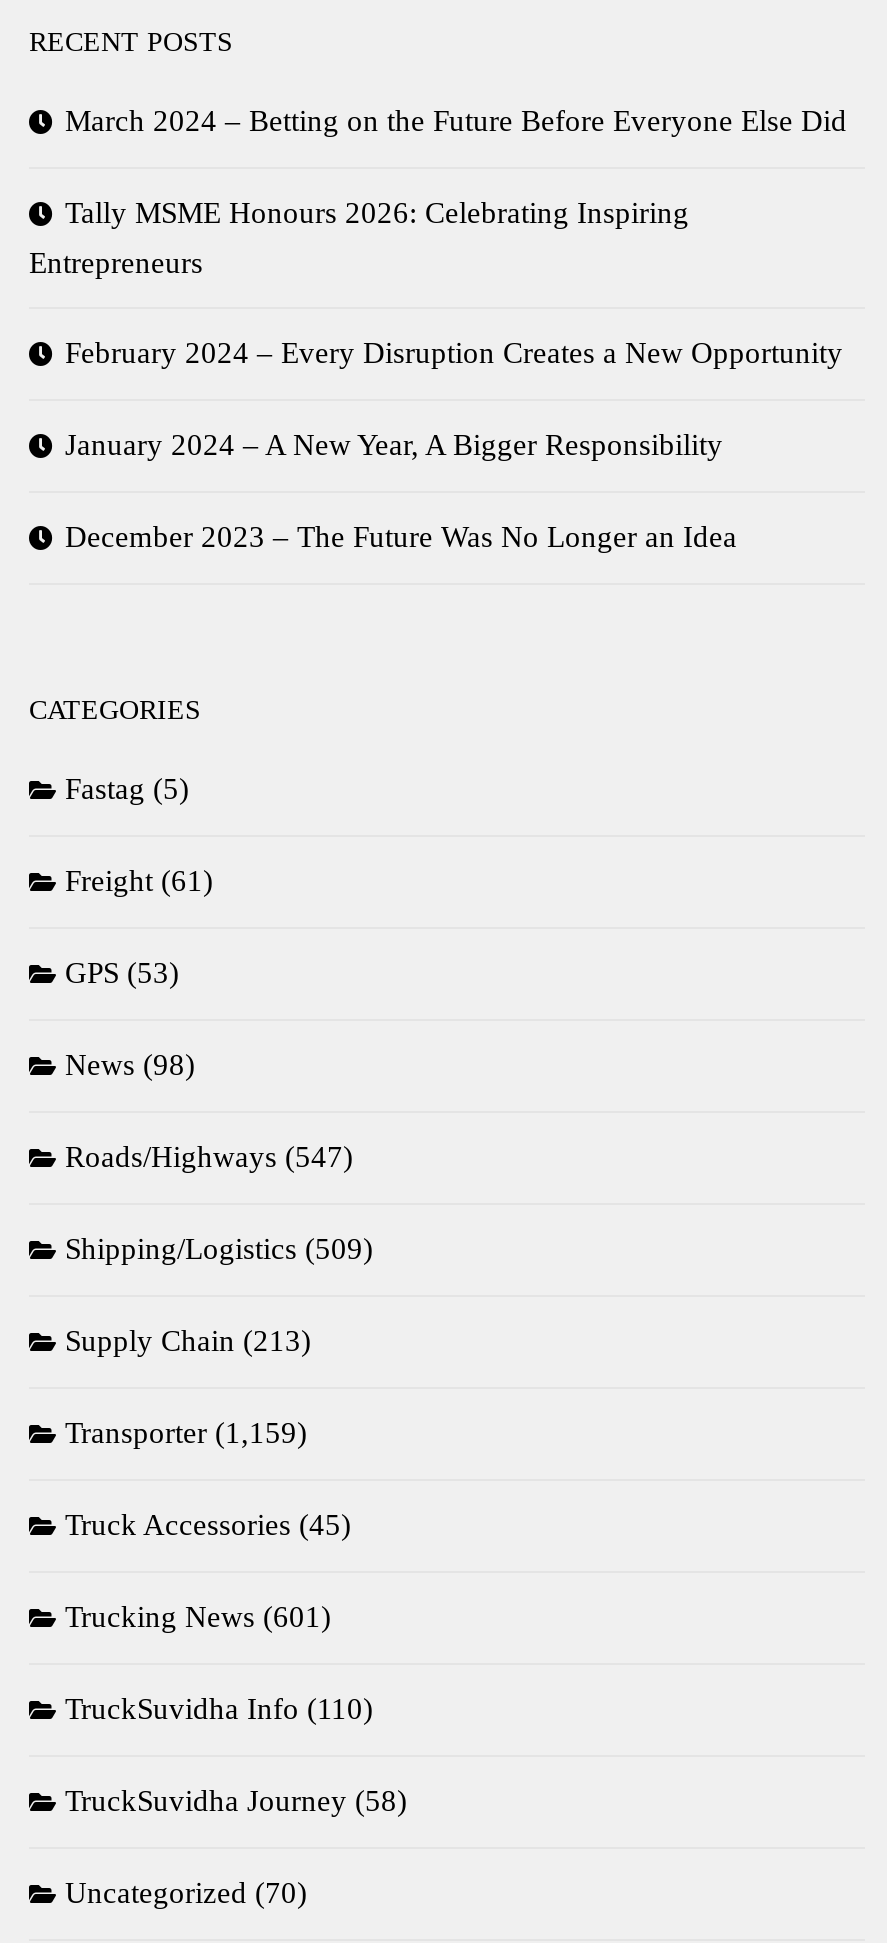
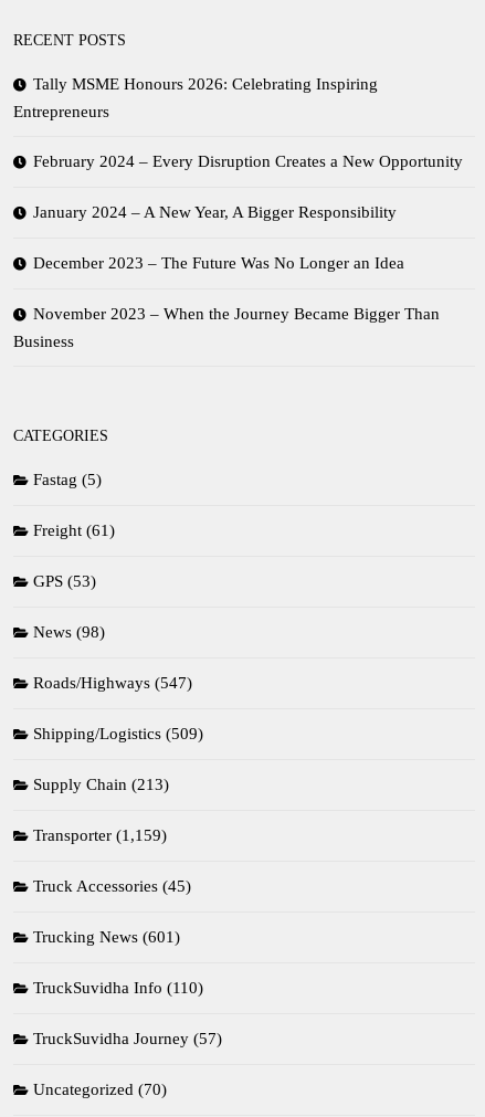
[65,106,847,138] March 2024 – Betting on the Future Before Everyone Else Did -> none
moved [29,198,843,554] -> [13,76,463,272]: Tally MSME Honours 2026: Celebrating Inspiring | Entrepreneurs | February 2024 – Every Disruption Creates a New Opportunity | January 2024 – A New Year, A Bigger Responsibility | December 2023 – The Future Was No Longer an Idea
none -> [13,305,440,351] November 2023 – When the Journey Became Bigger Than | Business
[65,1786,407,1818] TruckSuvidha Journey (58) -> [33,1030,222,1048] TruckSuvidha Journey (57)

